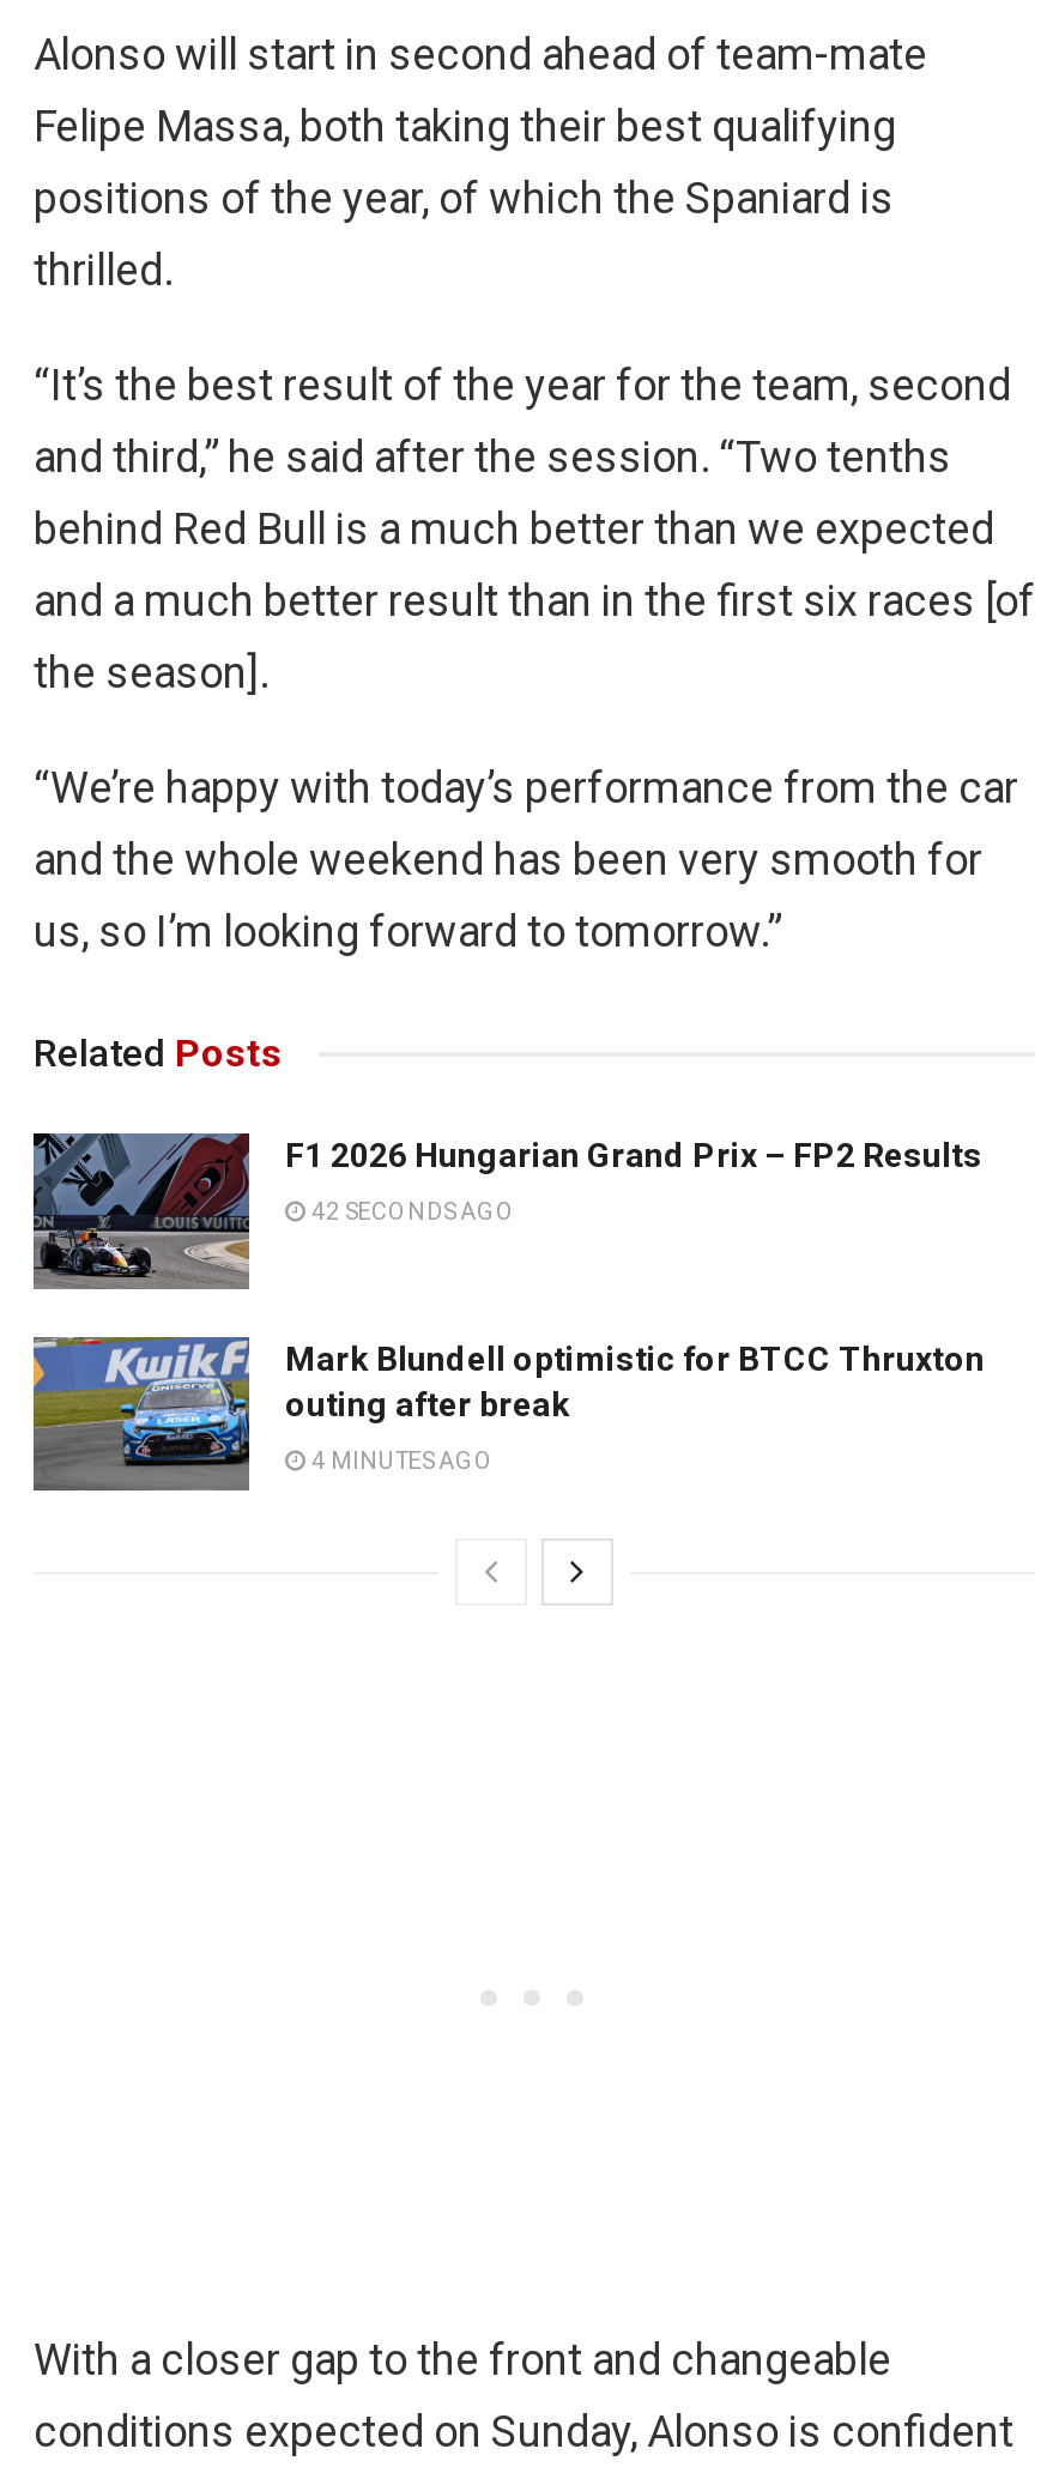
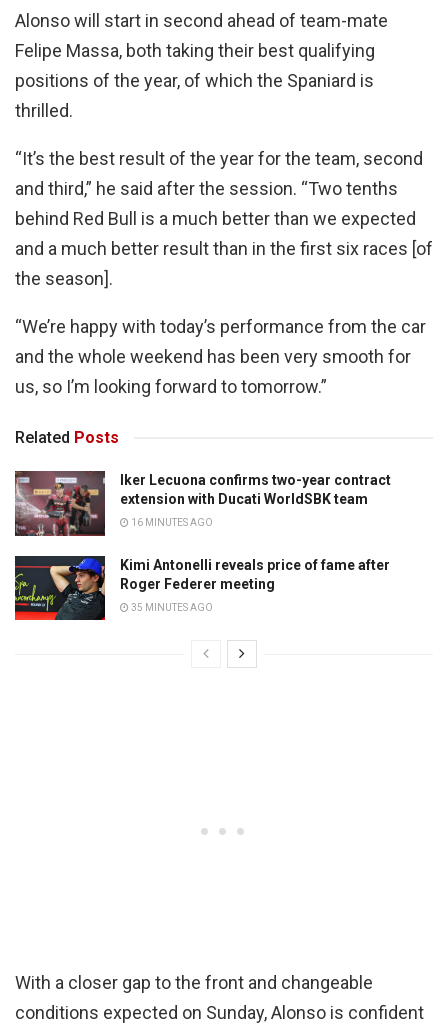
[31,1131,982,1292] [image] | F1 2026 Hungarian Grand Prix – FP2 Results -> [14,470,391,537] [image] | Iker Lecuona confirms two-year contract | extension with Ducati WorldSBK team
[307,1199,515,1225] 42 SECONDS AGO -> [129,517,213,528] 16 MINUTES AGO
[31,1335,985,1493] [image] | Mark Blundell optimistic for BTCC Thruxton | outing after break -> [14,555,390,621] [image] | Kimi Antonelli reveals price of fame after | Roger Federer meeting
[307,1446,494,1473] 4 MINUTES AGO -> [129,601,213,612] 35 MINUTES AGO

